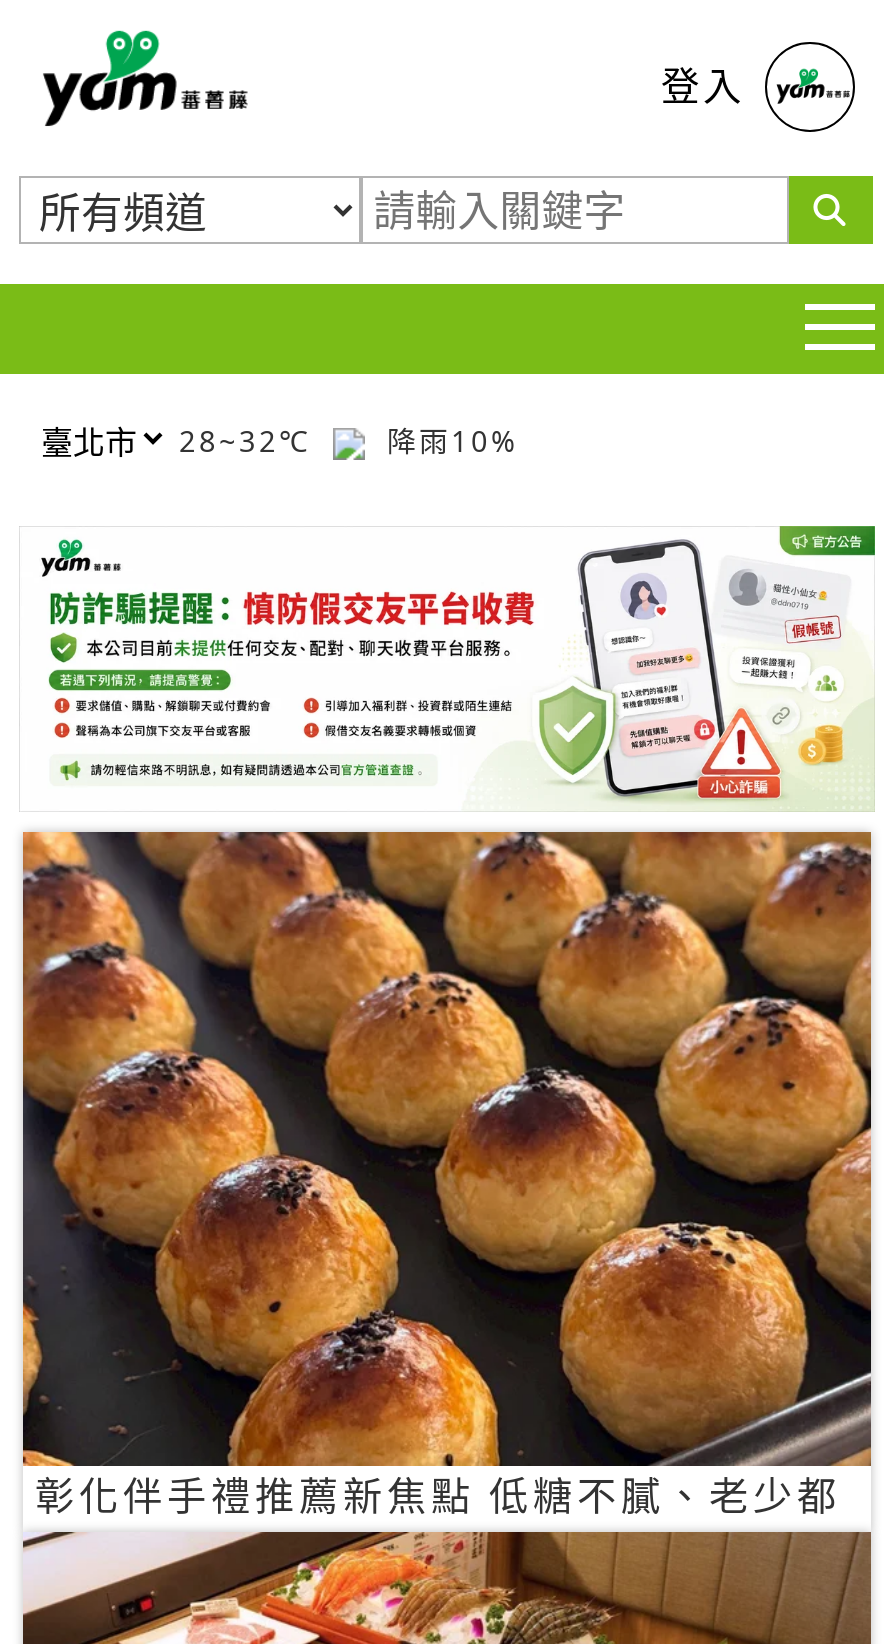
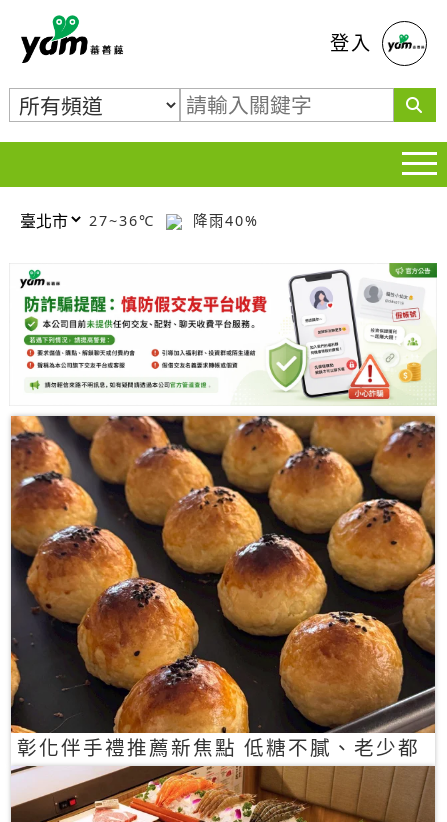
[179,421,323,459] 28~32℃ -> [89,210,161,229] 27~36℃
[375,421,519,459] 降雨10% -> [187,210,259,229] 降雨40%

